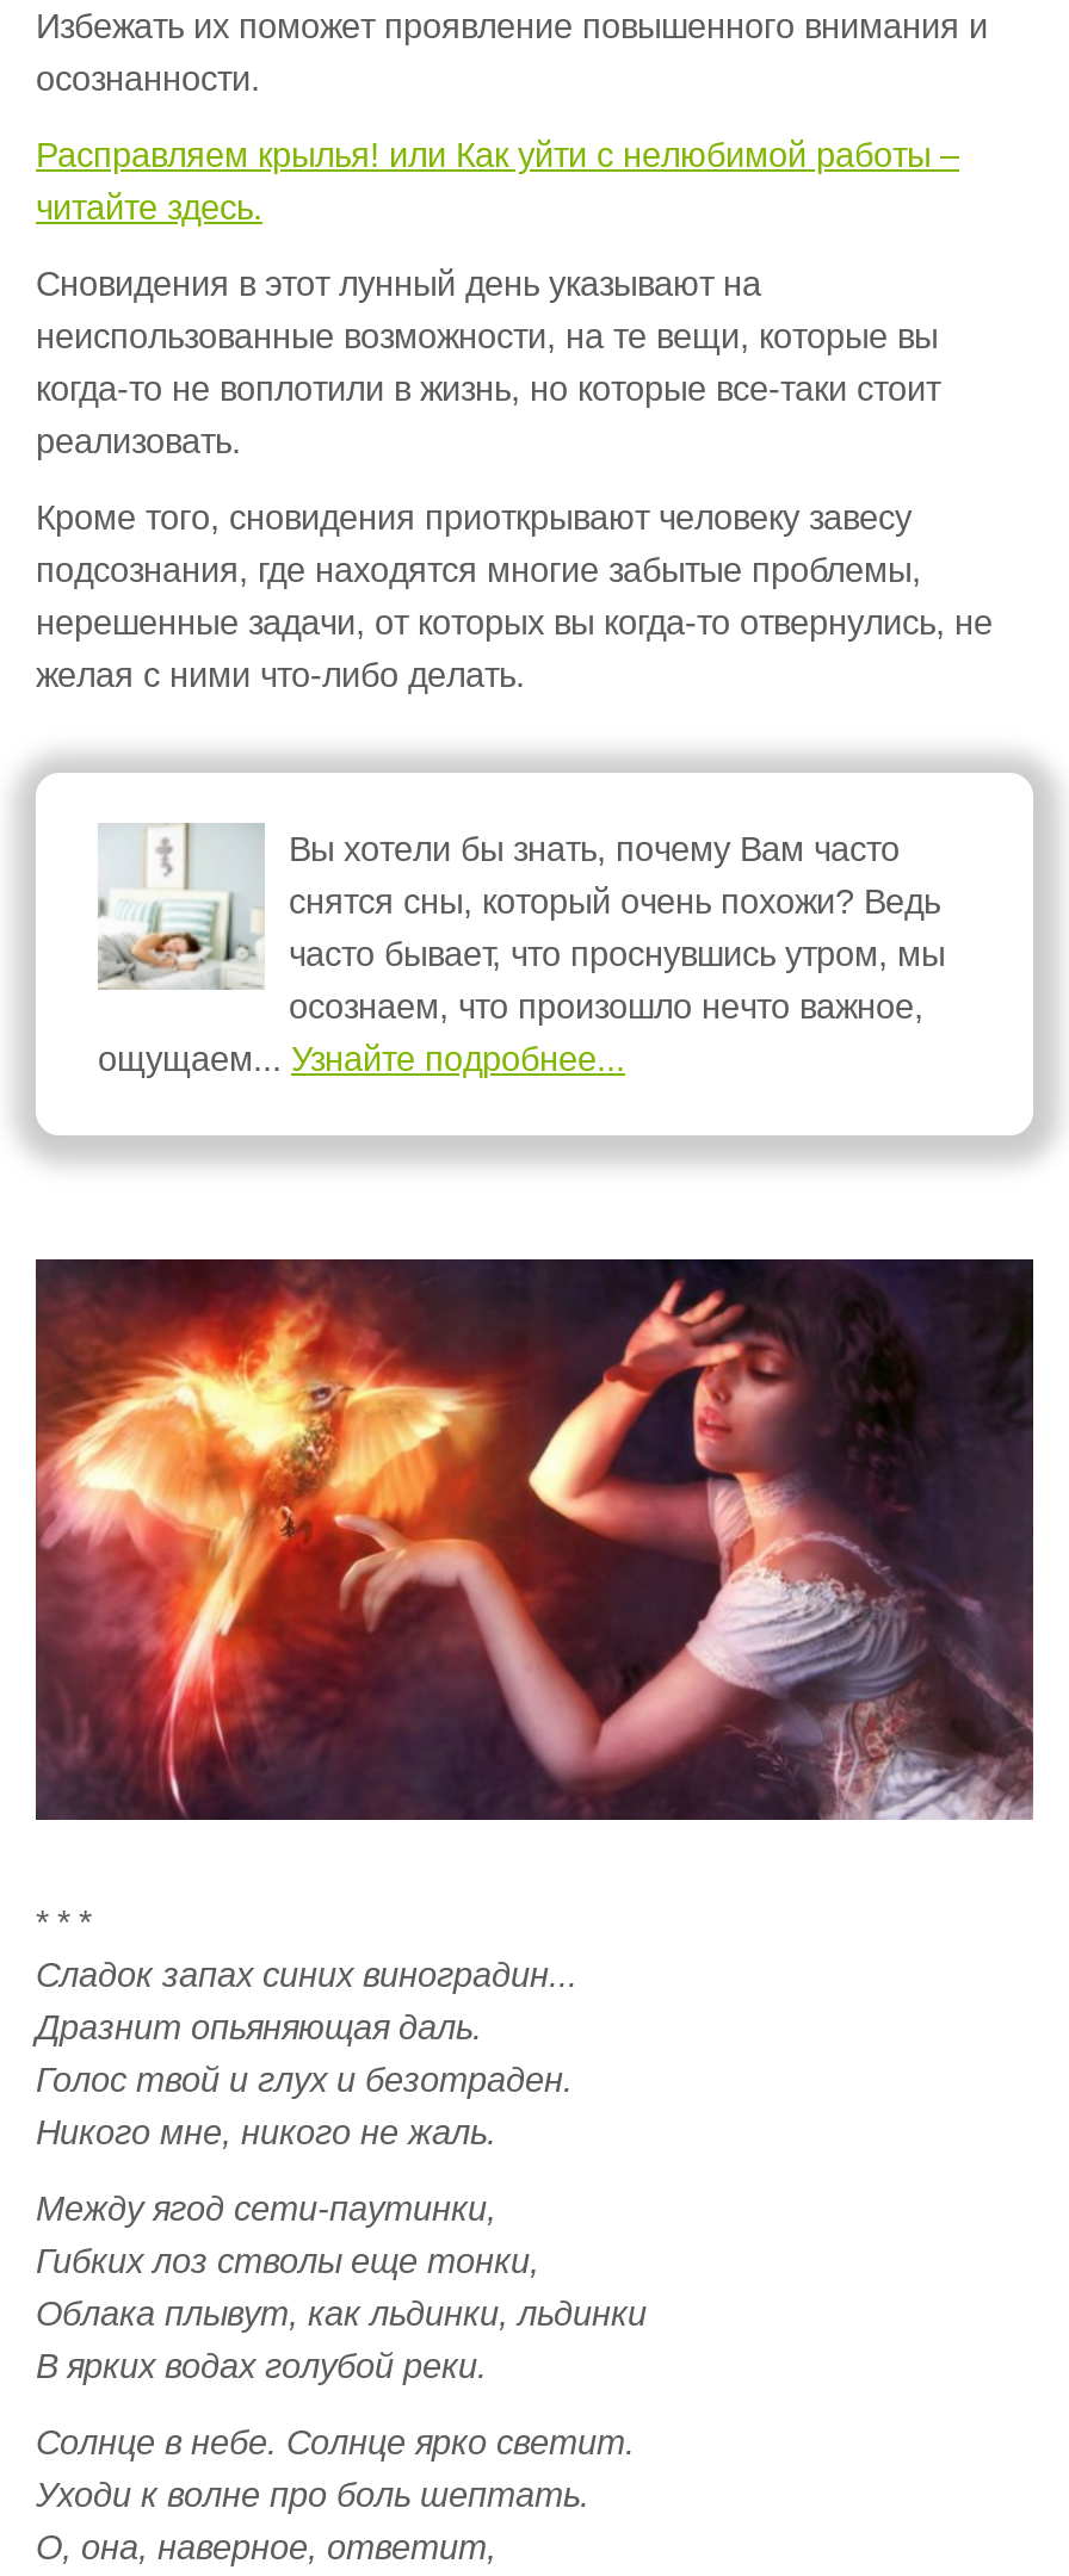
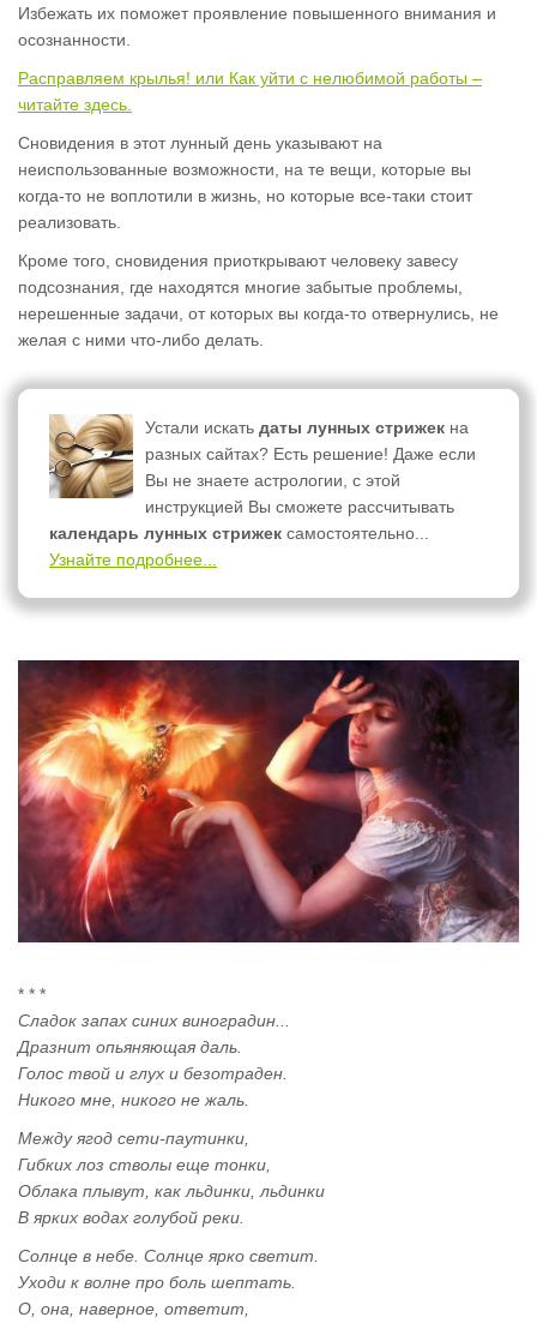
[98,823,945,1078] [image] | Вы хотели бы знать, почему Вам часто | снятся сны, который очень похожи? Ведь | часто бывает, что проснувшись утром, мы | осознаем, что произошло нечто важное, | ощущаем... Узнайте подробнее... -> [49,414,476,569] [image] | Устали искать даты лунных стрижек на | разных сайтах? Есть решение! Даже если | Вы не знаете астрологии, с этой | инструкцией Вы сможете рассчитывать | календарь лунных стрижек самостоятельно... | Узнайте подробнее...

